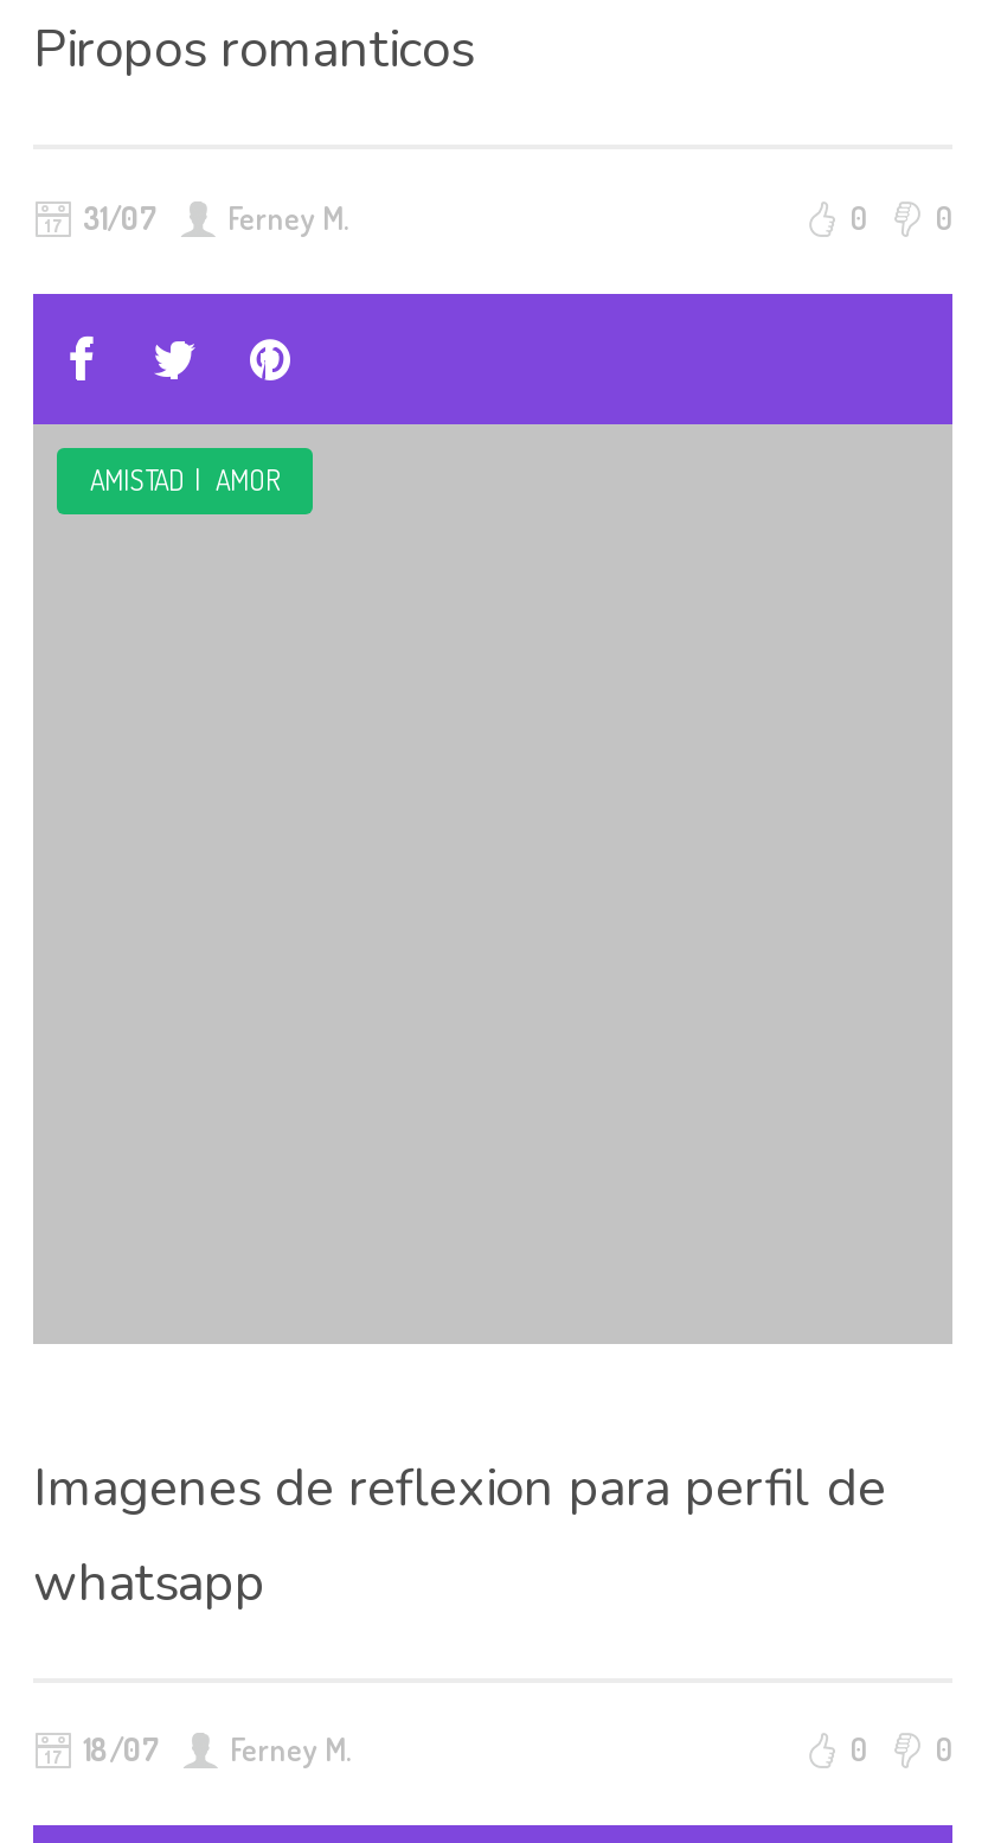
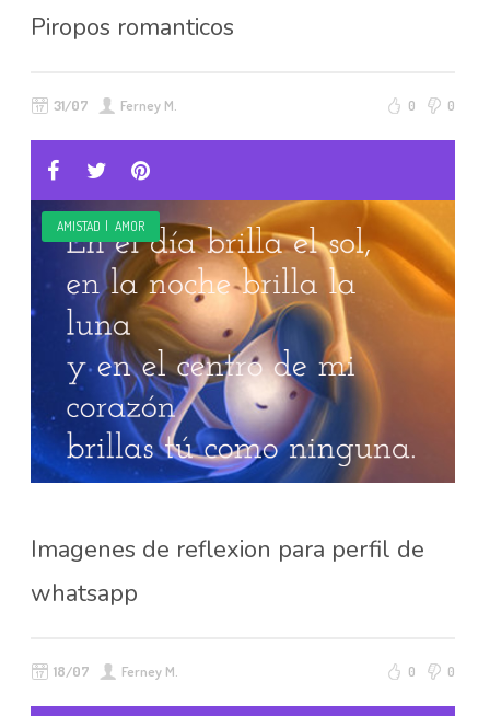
none -> [30,199,456,484] [image]

